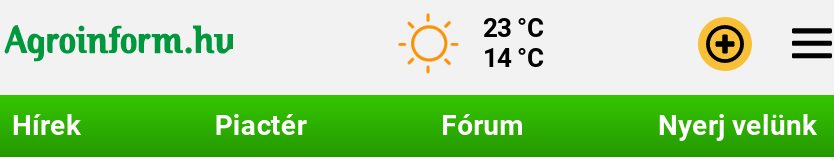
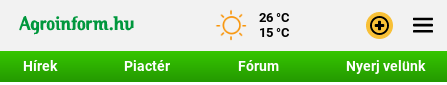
[483,13,545,43] 23 °C -> [258,10,289,25] 26 °C
[483,43,545,73] 14 °C -> [258,25,289,40] 15 °C

